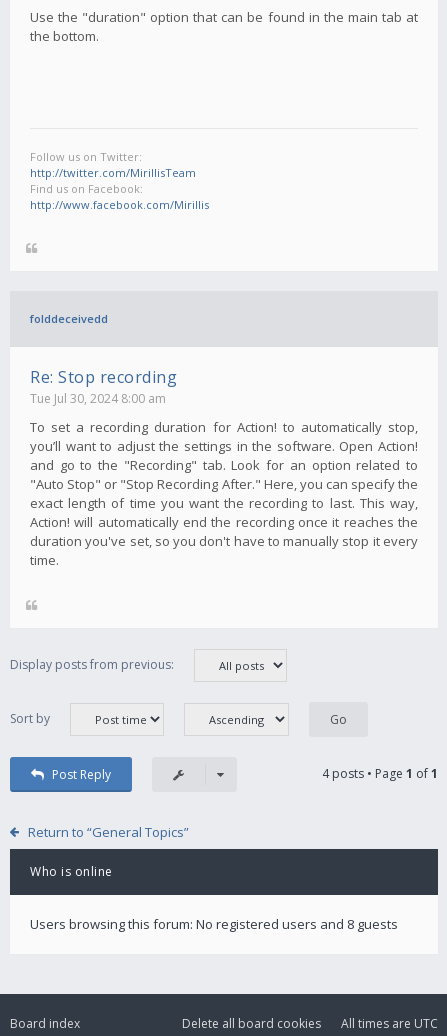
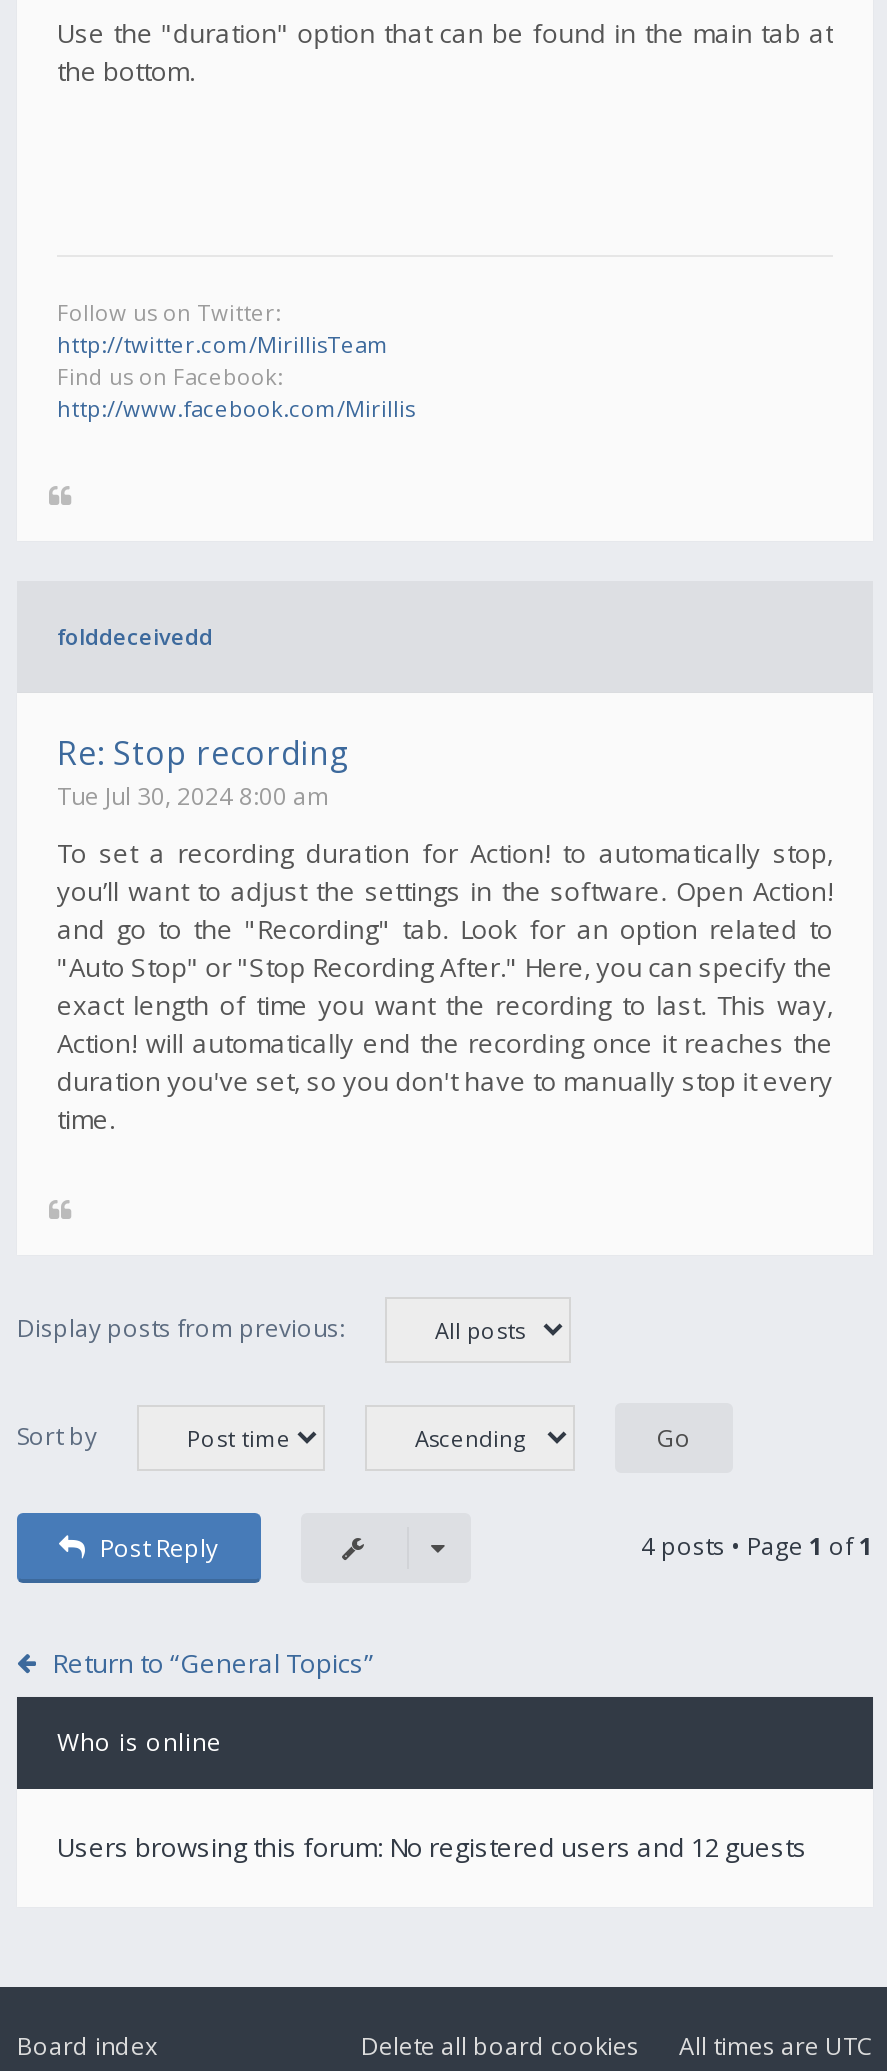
[30,915,398,933] Users browsing this forum: No registered users and 8 guests -> [57,1829,807,1865] Users browsing this forum: No registered users and 12 guests

